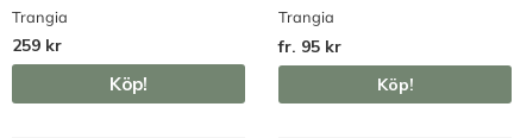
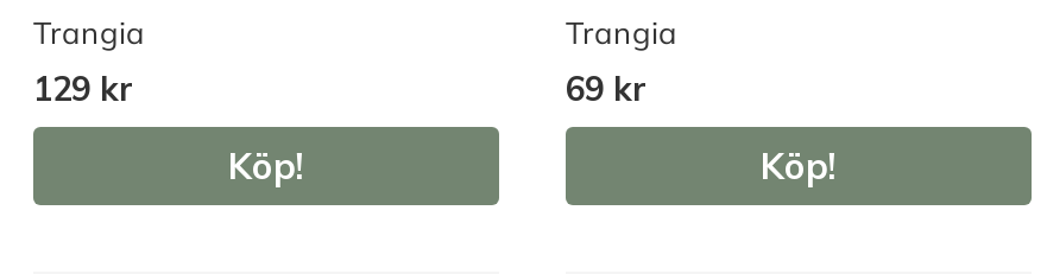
[12,34,62,55] 259 kr -> [33,66,133,109] 129 kr
[278,35,341,57] fr. 95 kr -> [566,66,647,109] 69 kr

